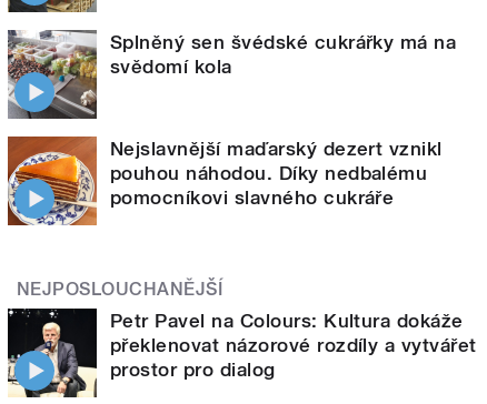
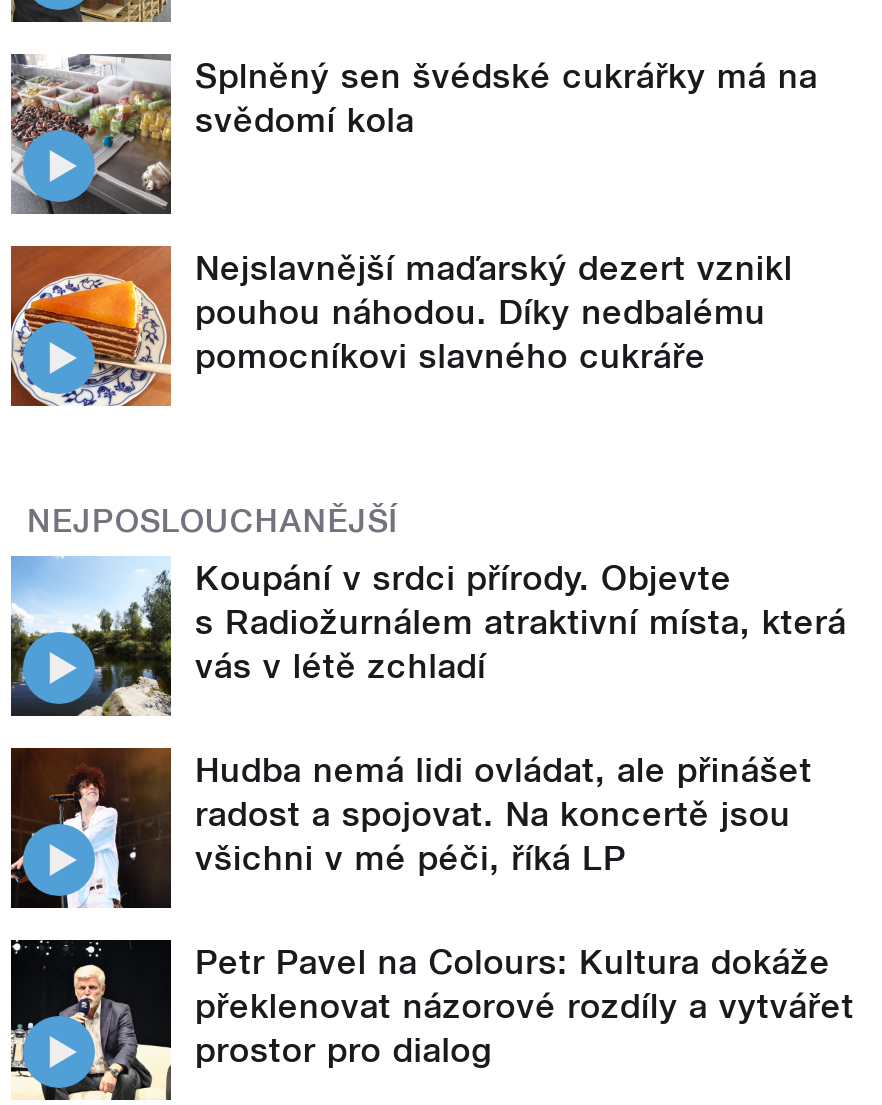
none -> [9,554,846,878] [image] | Koupání v srdci přírody. Objevte | s Radiožurnálem atraktivní místa, která | vás v létě zchladí | Hudba nemá lidi ovládat, ale přinášet | radost a spojovat. Na koncertě jsou | všichni v mé péči, říká LP
none -> [9,746,173,910] [image]

